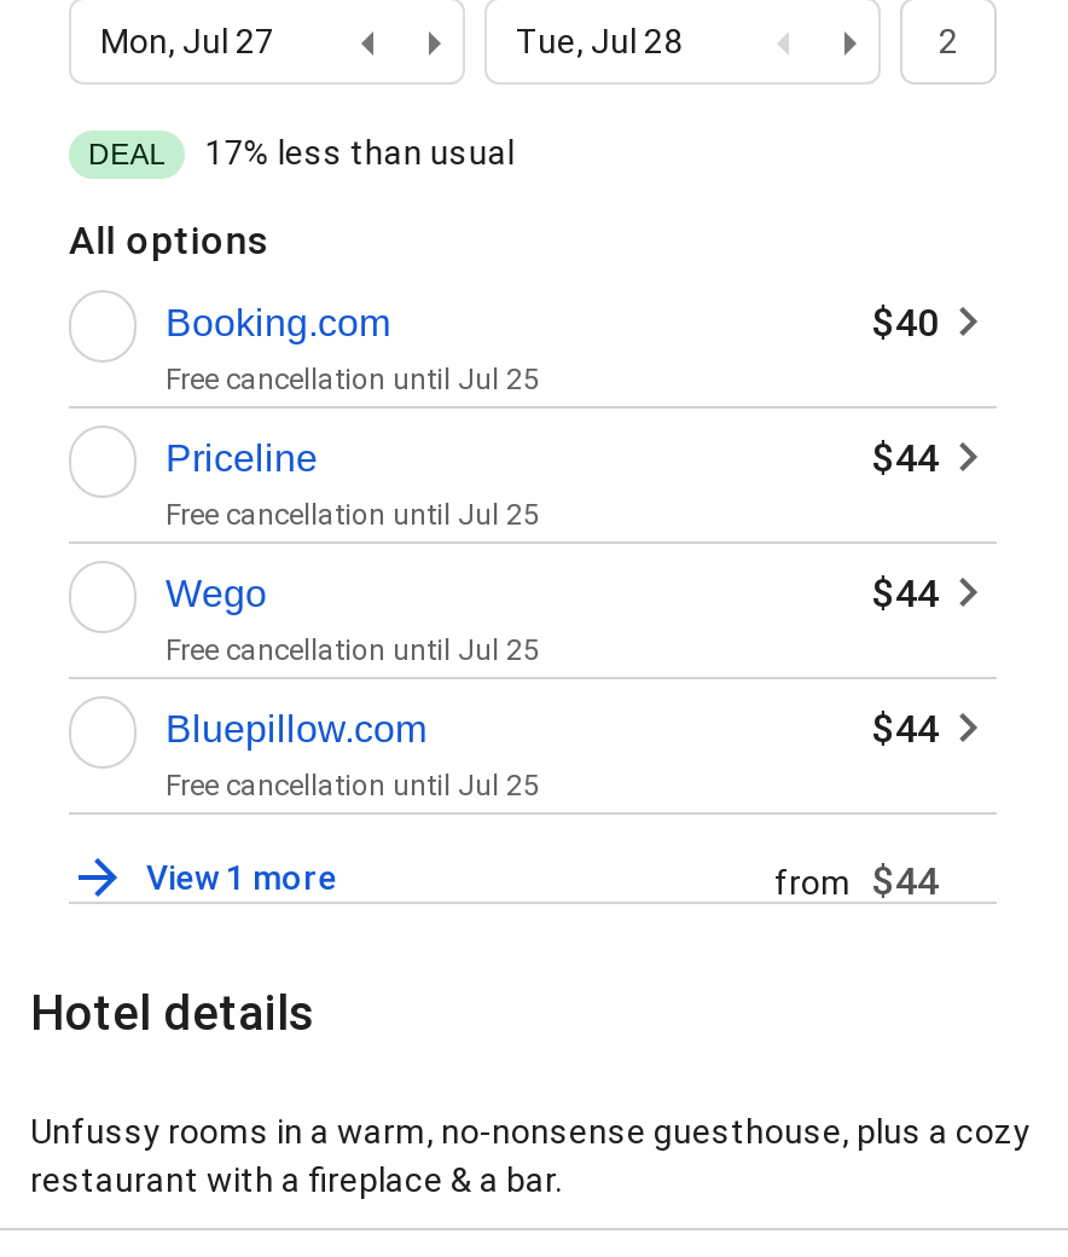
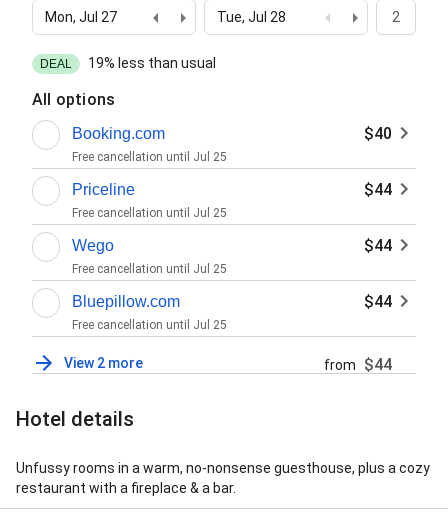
[205,133,514,172] 17% less than usual -> [88,55,216,71] 19% less than usual
[146,859,337,897] View 1 more -> [64,355,143,371] View 2 more

